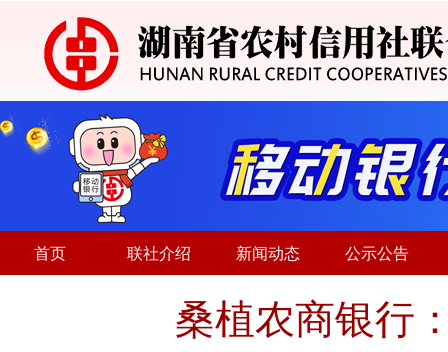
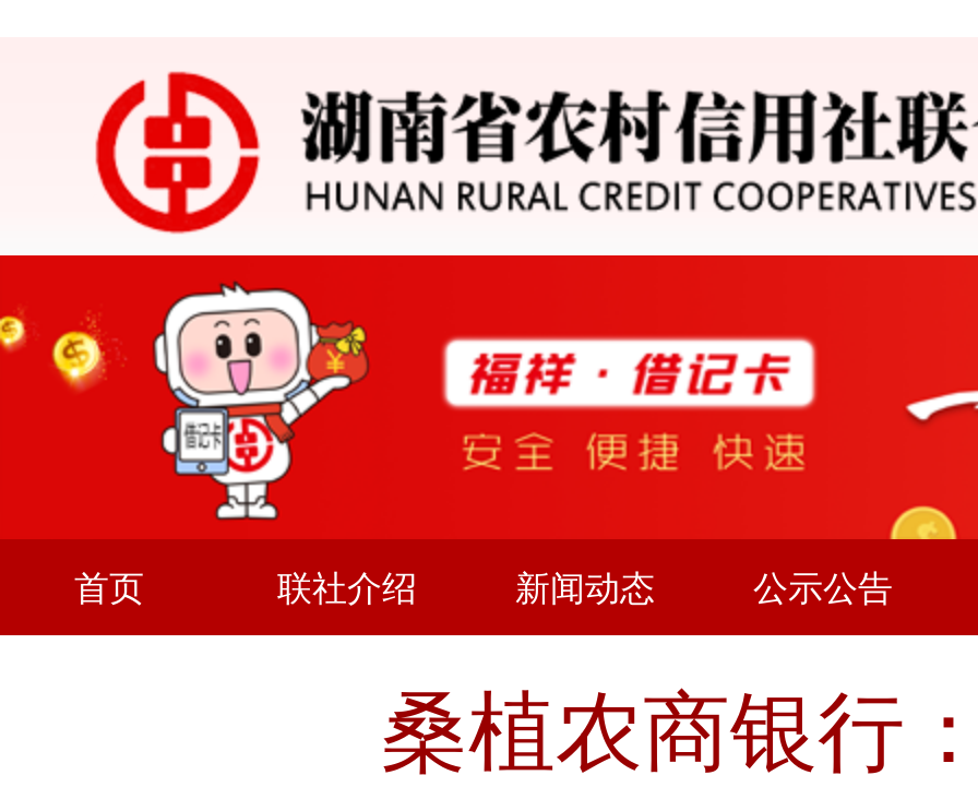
[3,100,445,232] [image] -> [7,253,971,541] [image]

